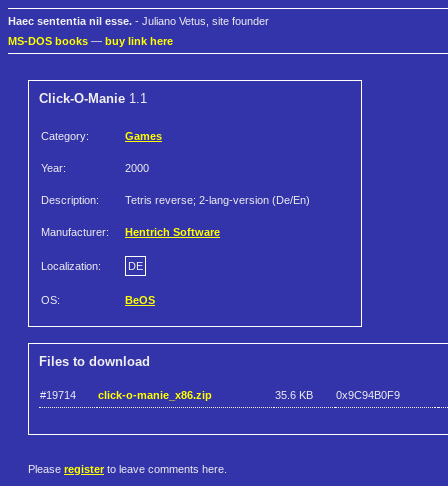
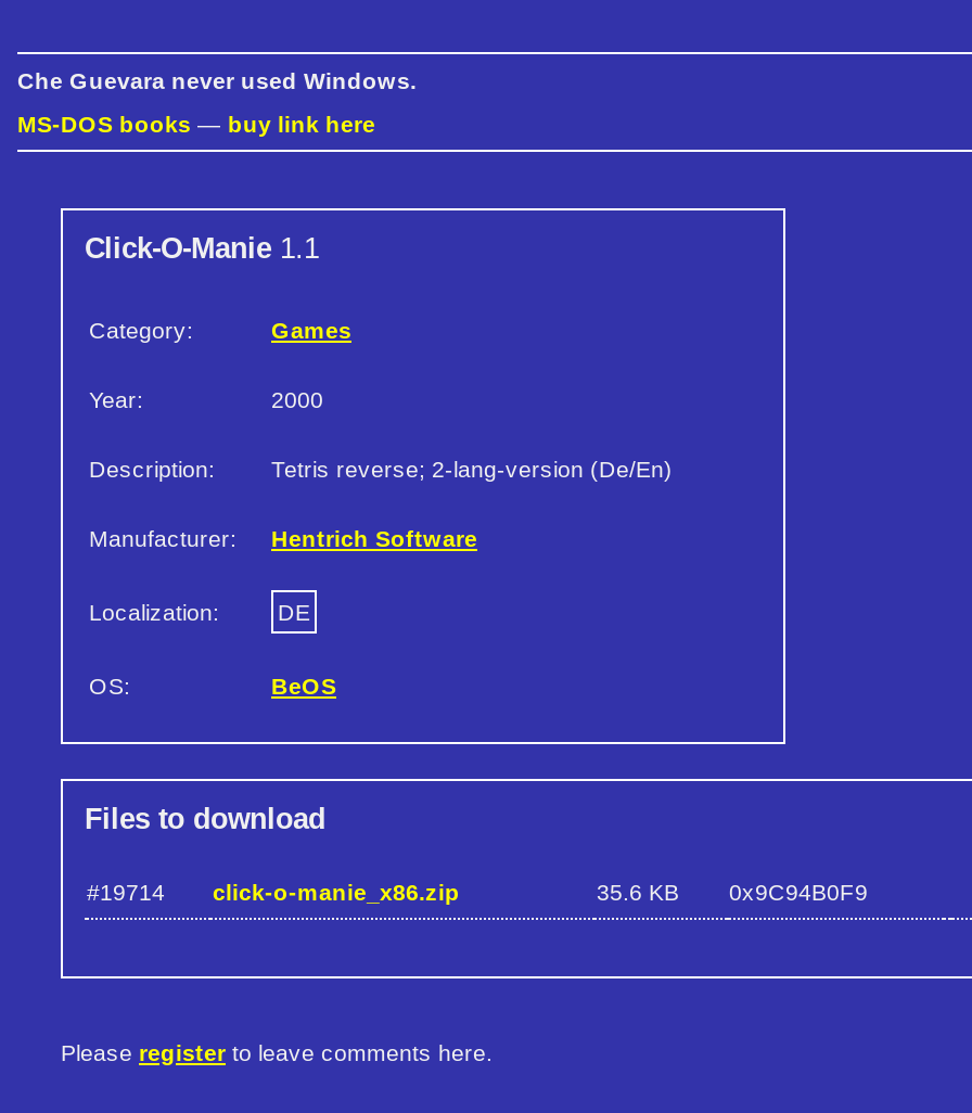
[8,15,269,27] Haec sententia nil esse. - Juliano Vetus, site founder -> [17,68,417,94] Che Guevara never used Windows.

